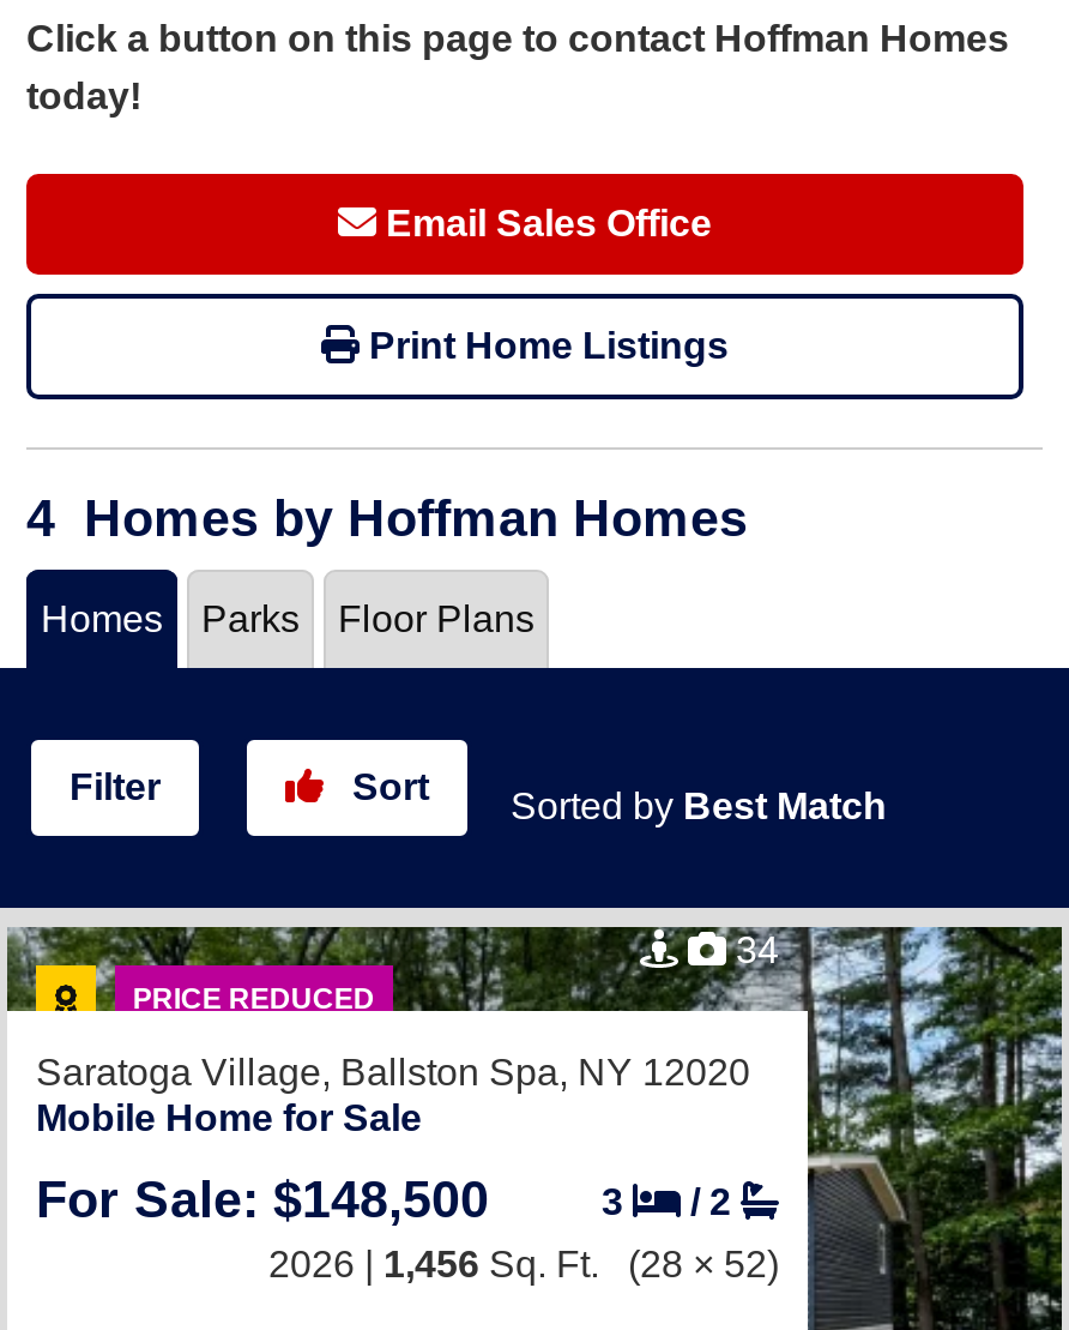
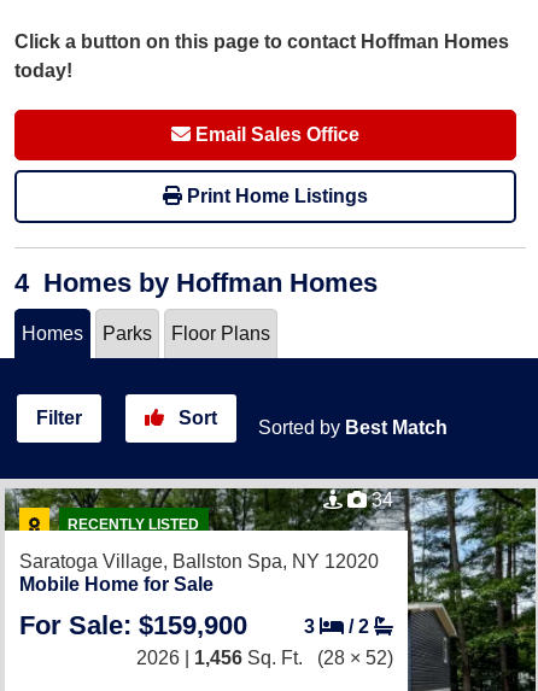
[133,983,375,1016] PRICE REDUCED -> [68,516,200,533] RECENTLY LISTED
[36,1169,489,1229] For Sale: $148,500 -> [19,610,247,640] For Sale: $159,900

